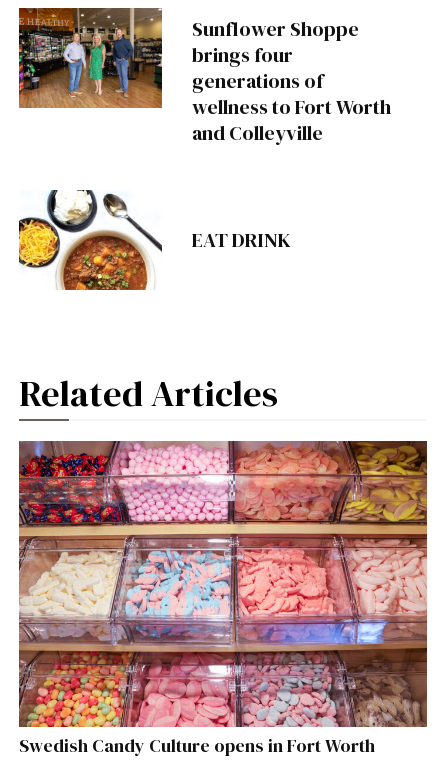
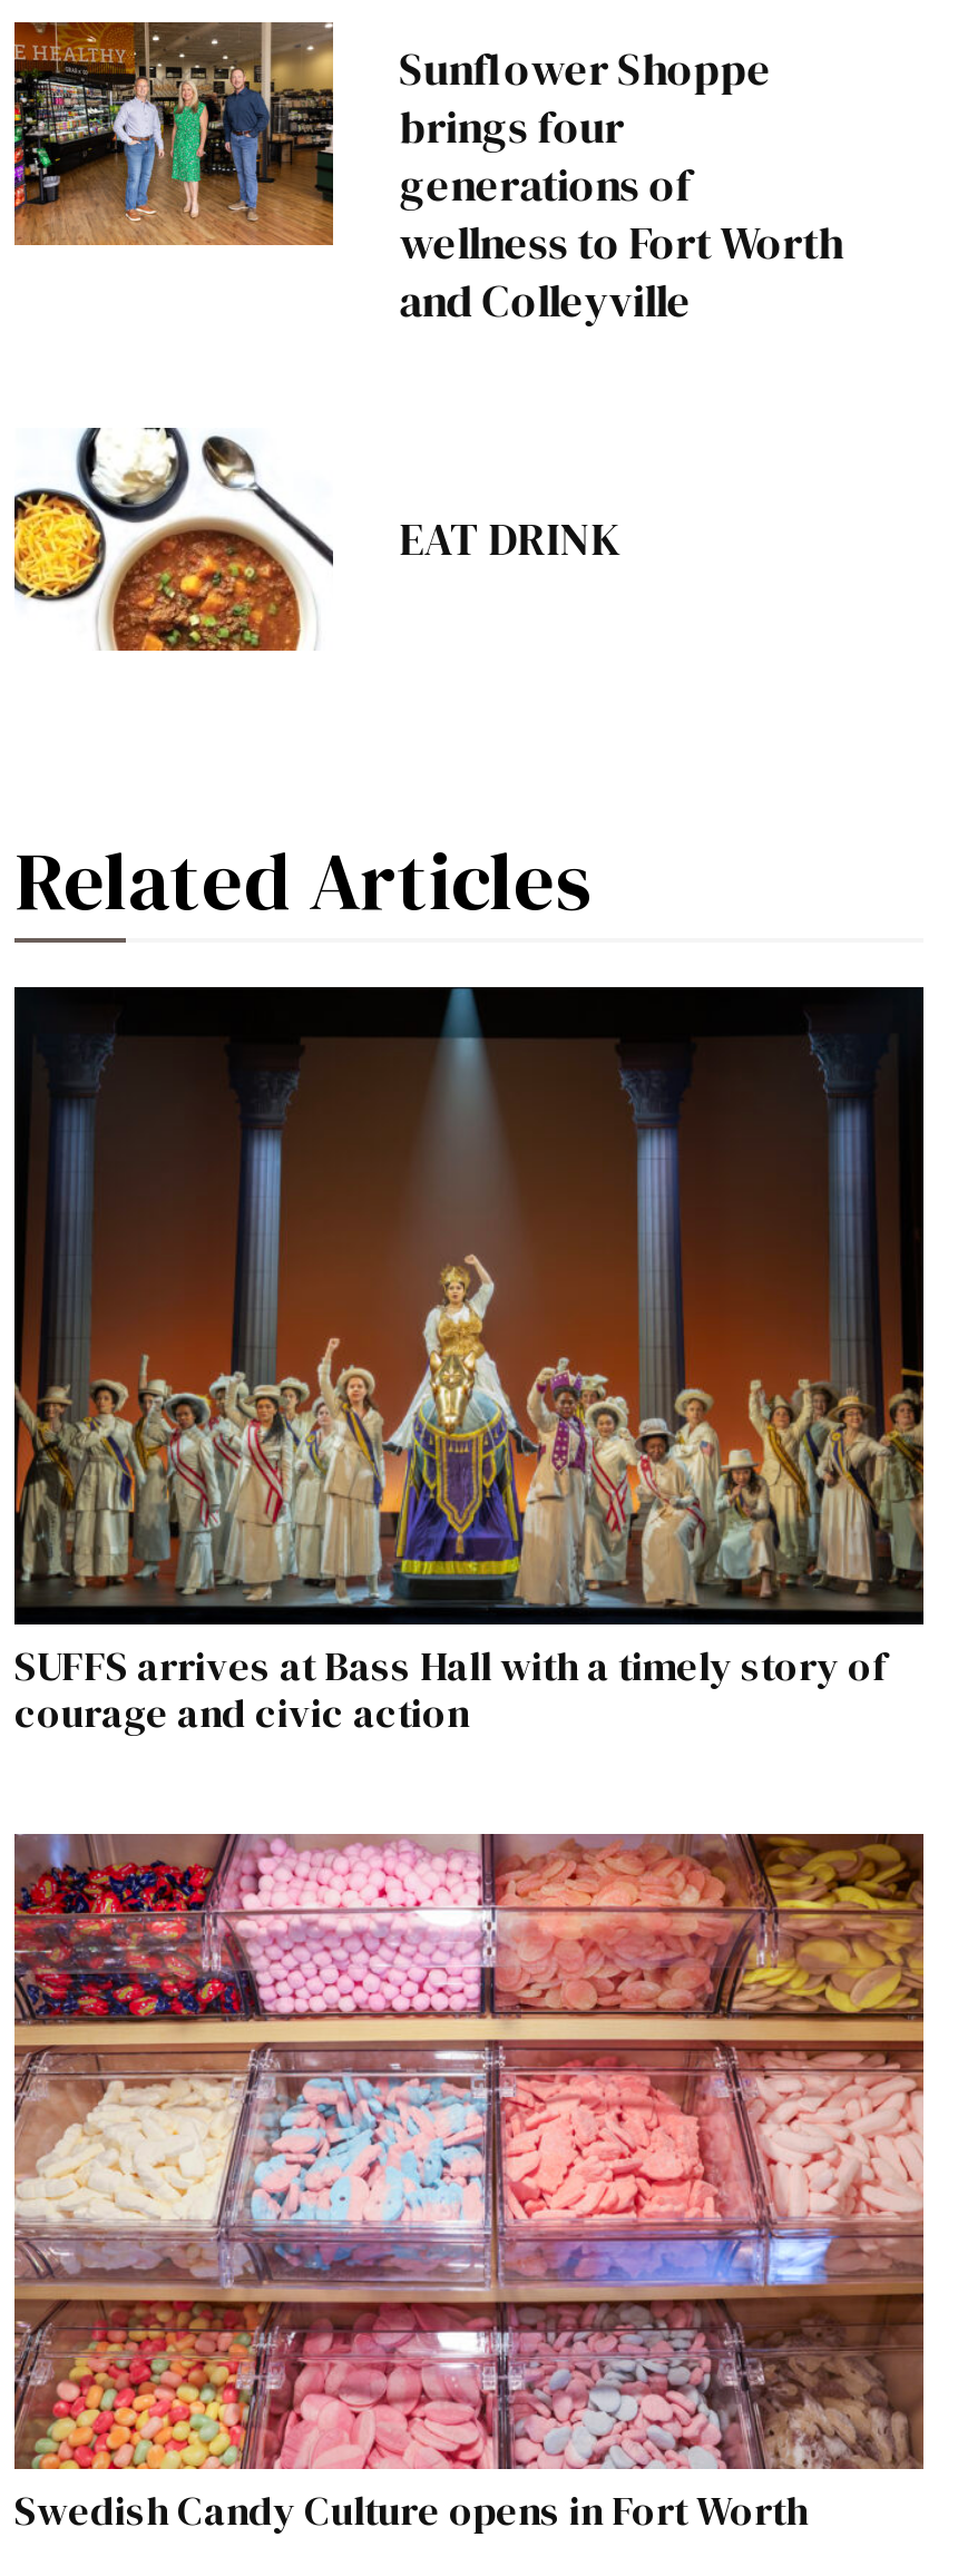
none -> [12,985,926,1740] [image] | SUFFS arrives at Bass Hall with a timely story of | courage and civic action

